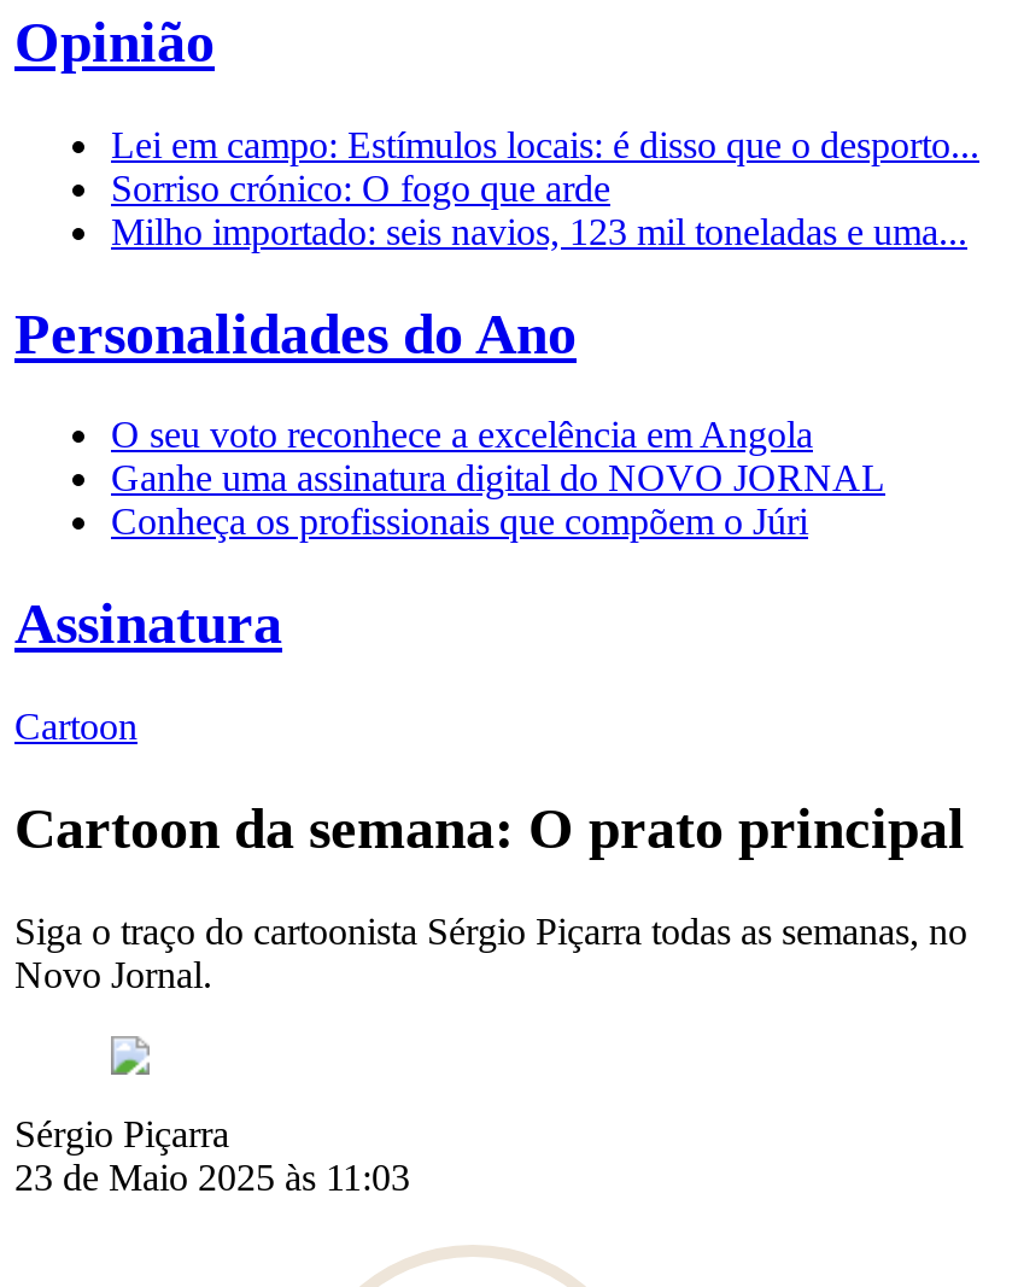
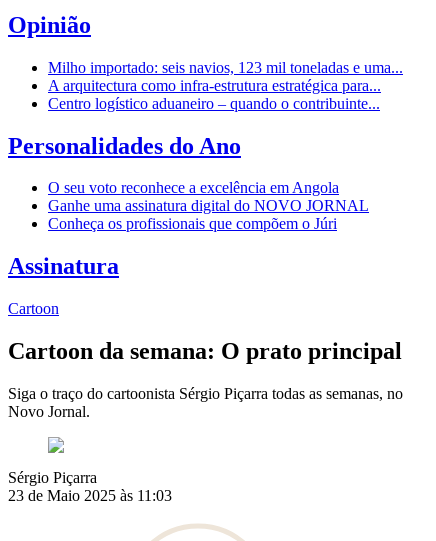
[111,123,979,208] Lei em campo: Estímulos locais: é disso que o desporto... | Sorriso crónico: O fogo que arde -> none
moved [111,210,967,251] -> [48,59,403,76]: Milho importado: seis navios, 123 mil toneladas e uma...
none -> [48,77,381,112] A arquitectura como infra-estrutura estratégica para... | Centro logístico aduaneiro – quando o contribuinte...

